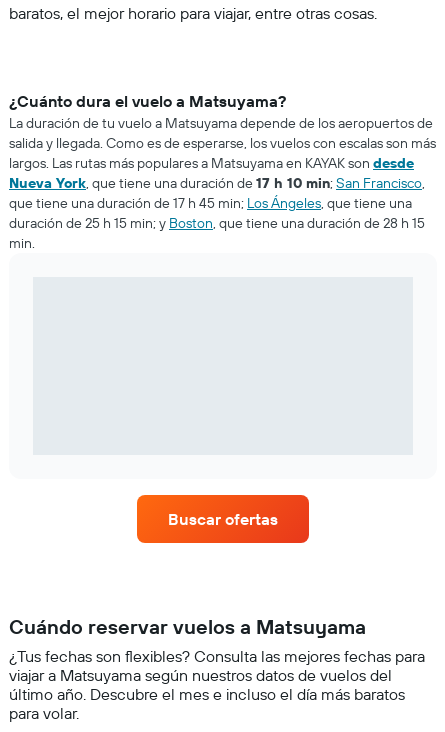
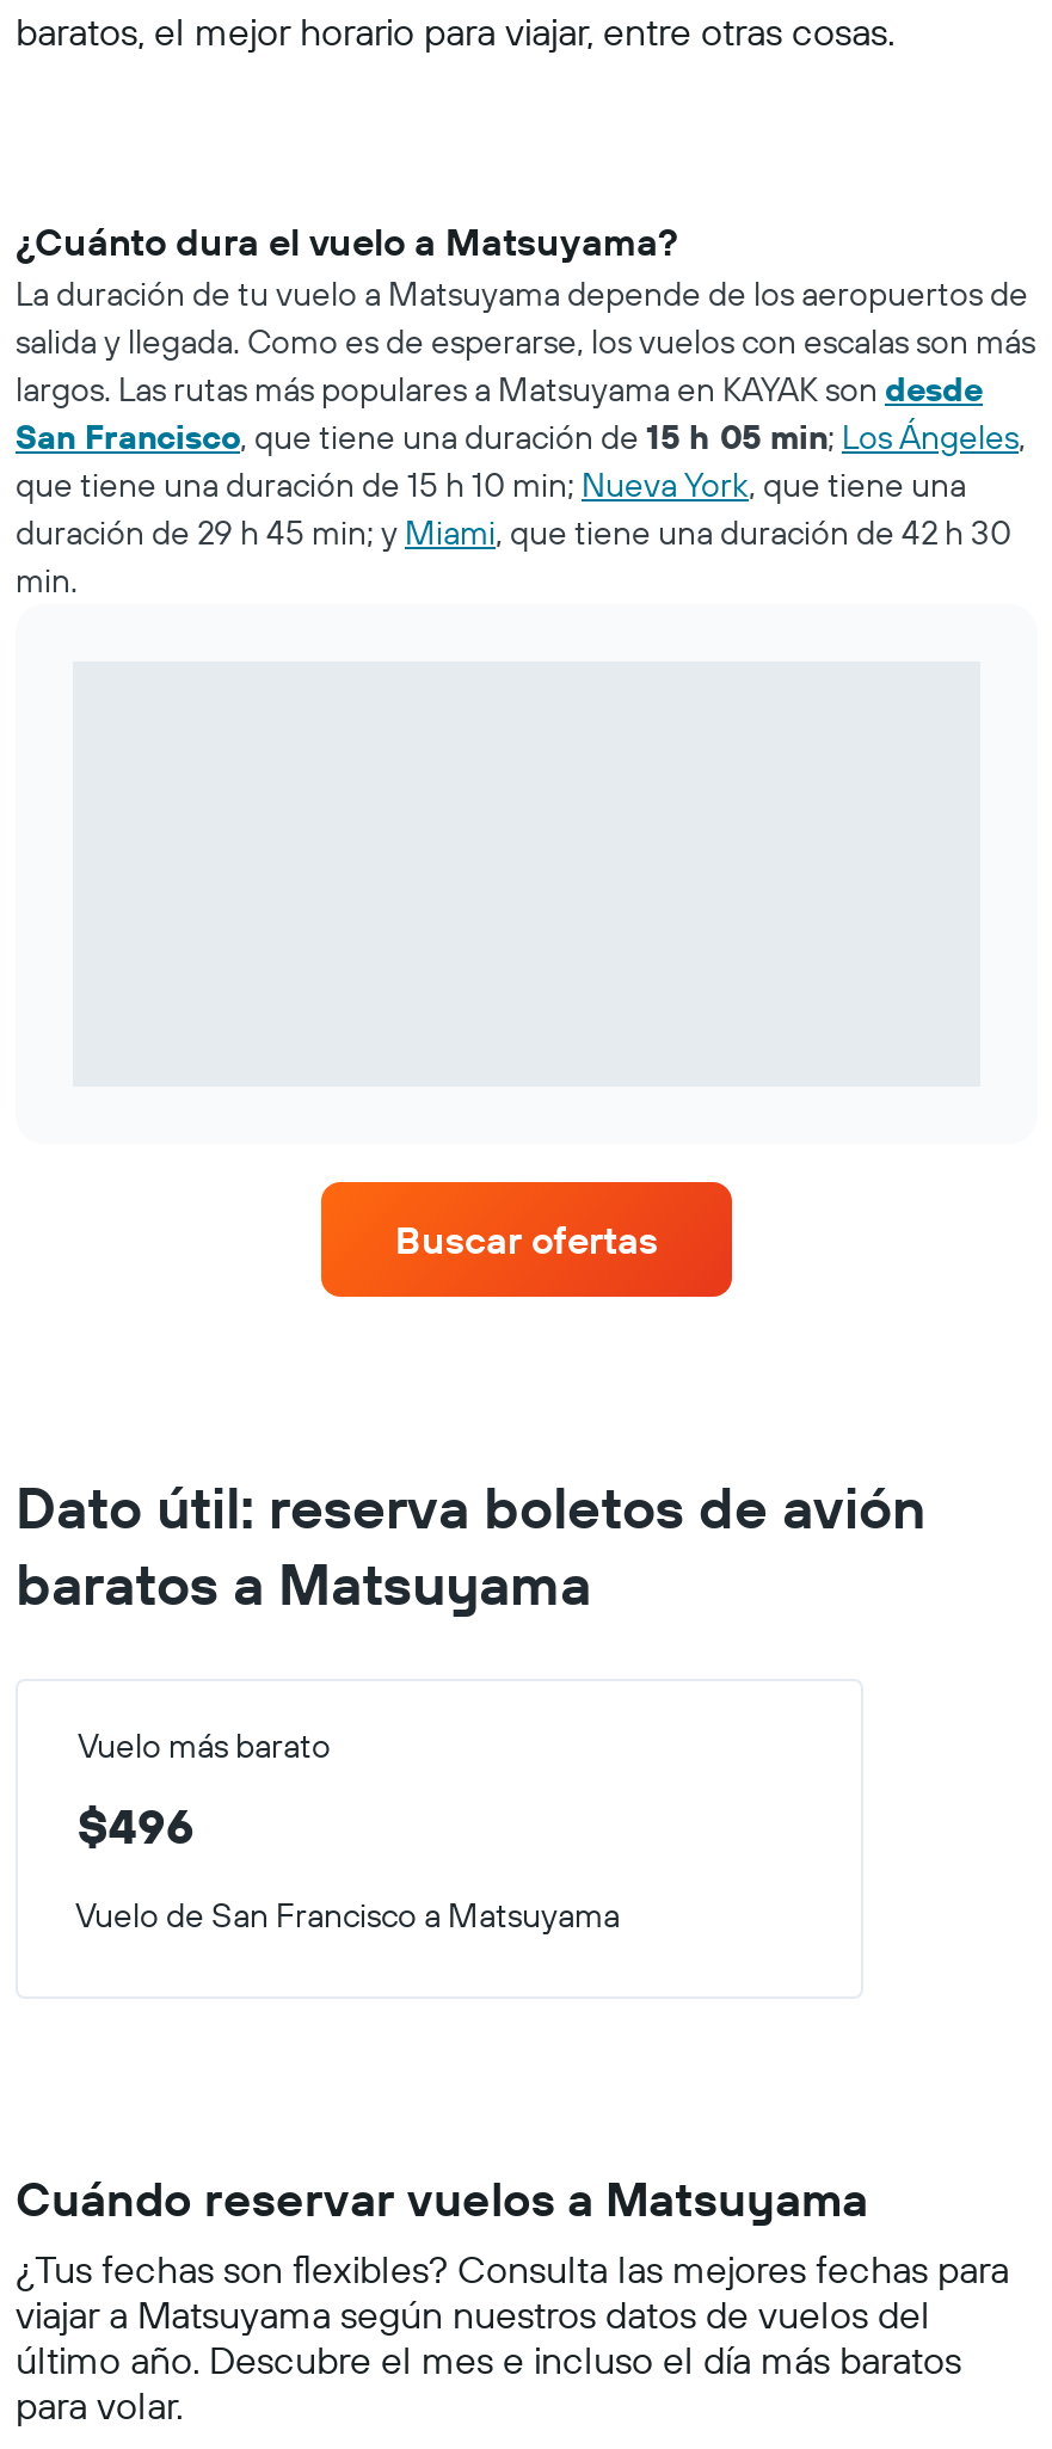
[9,174,425,192] Nueva York, que tiene una duración de 17 h 10 min; San Francisco, -> [16,416,1026,459] San Francisco, que tiene una duración de 15 h 05 min; Los Ángeles,
[9,194,412,212] que tiene una duración de 17 h 45 min; Los Ángeles, que tiene una -> [16,463,966,506] que tiene una duración de 15 h 10 min; Nueva York, que tiene una
[9,214,425,232] duración de 25 h 15 min; y Boston, que tiene una duración de 28 h 15 -> [16,511,1011,554] duración de 29 h 45 min; y Miami, que tiene una duración de 42 h 30
none -> [16,1471,925,1937] Dato útil: reserva boletos de avión | baratos a Matsuyama | Vuelo más barato | $496 | Vuelo de San Francisco a Matsuyama

